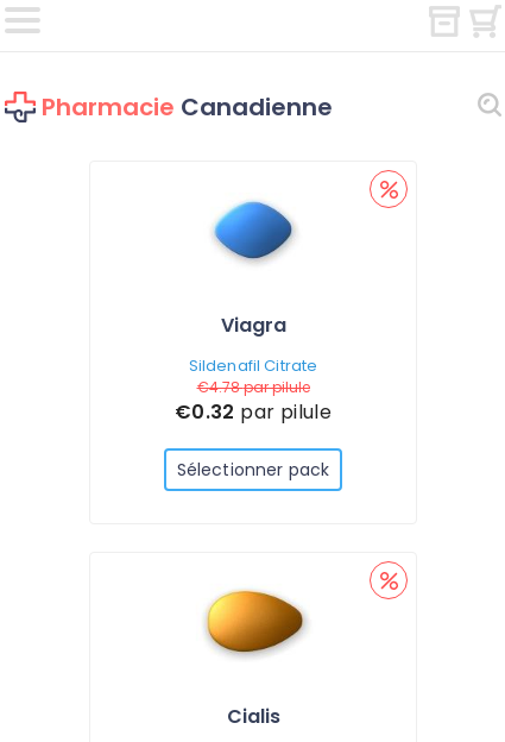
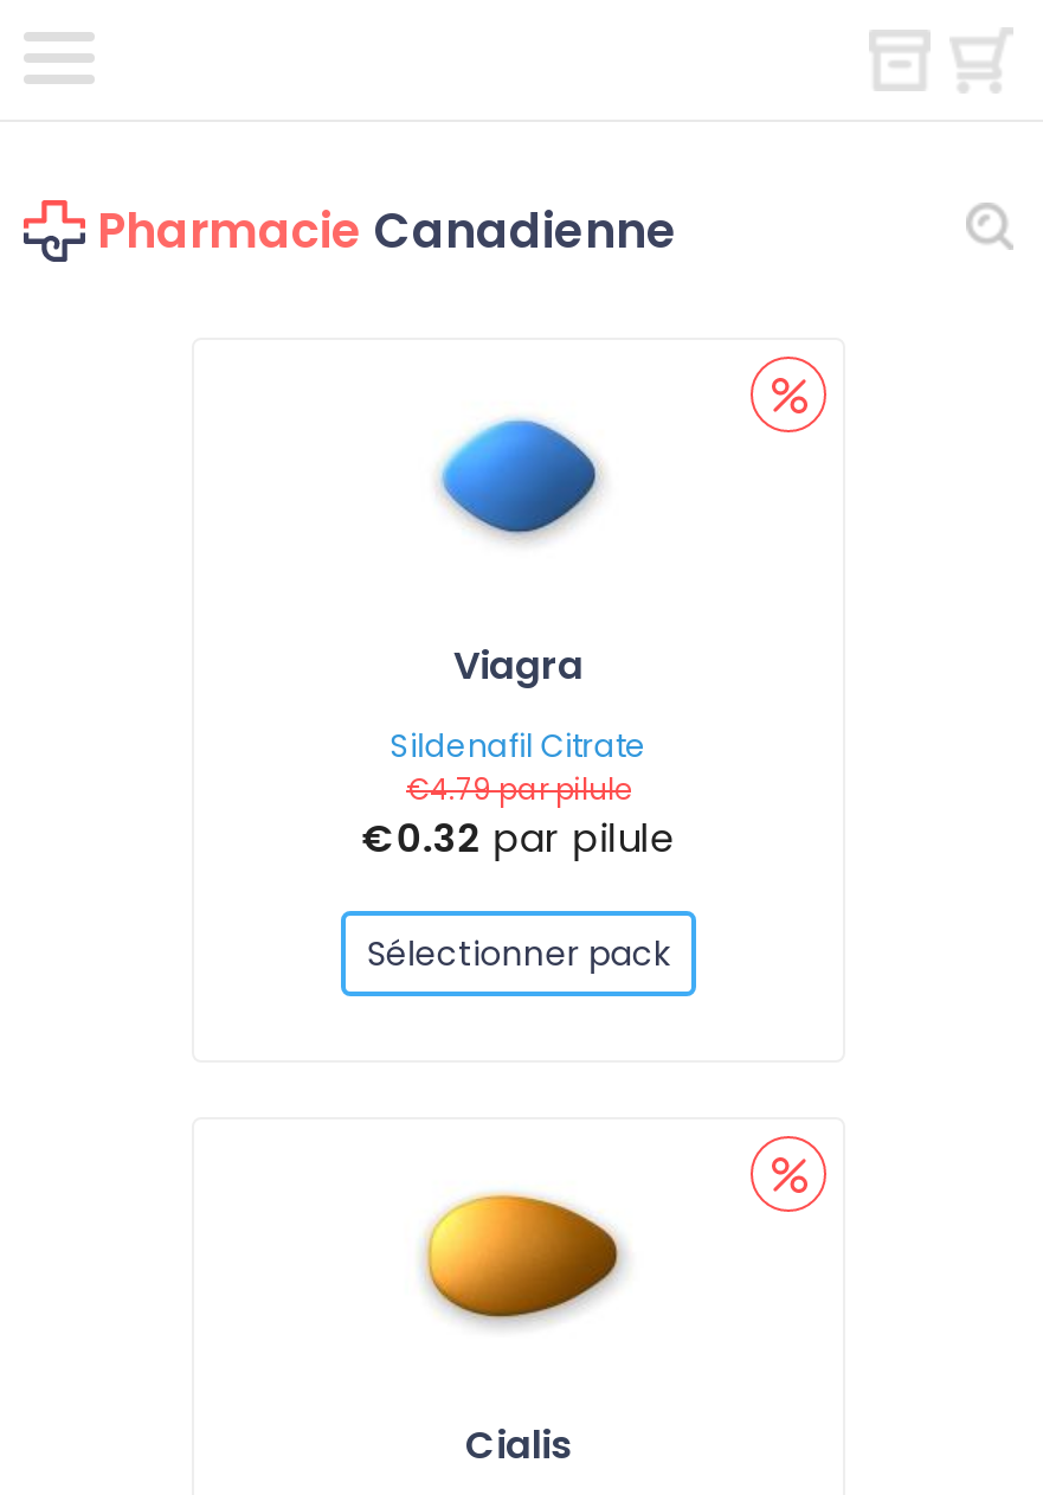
[197,377,310,397] €4.78par pilule -> [406,769,631,809] €4.79par pilule

